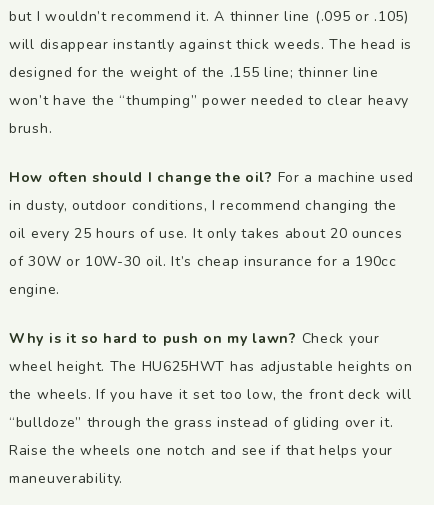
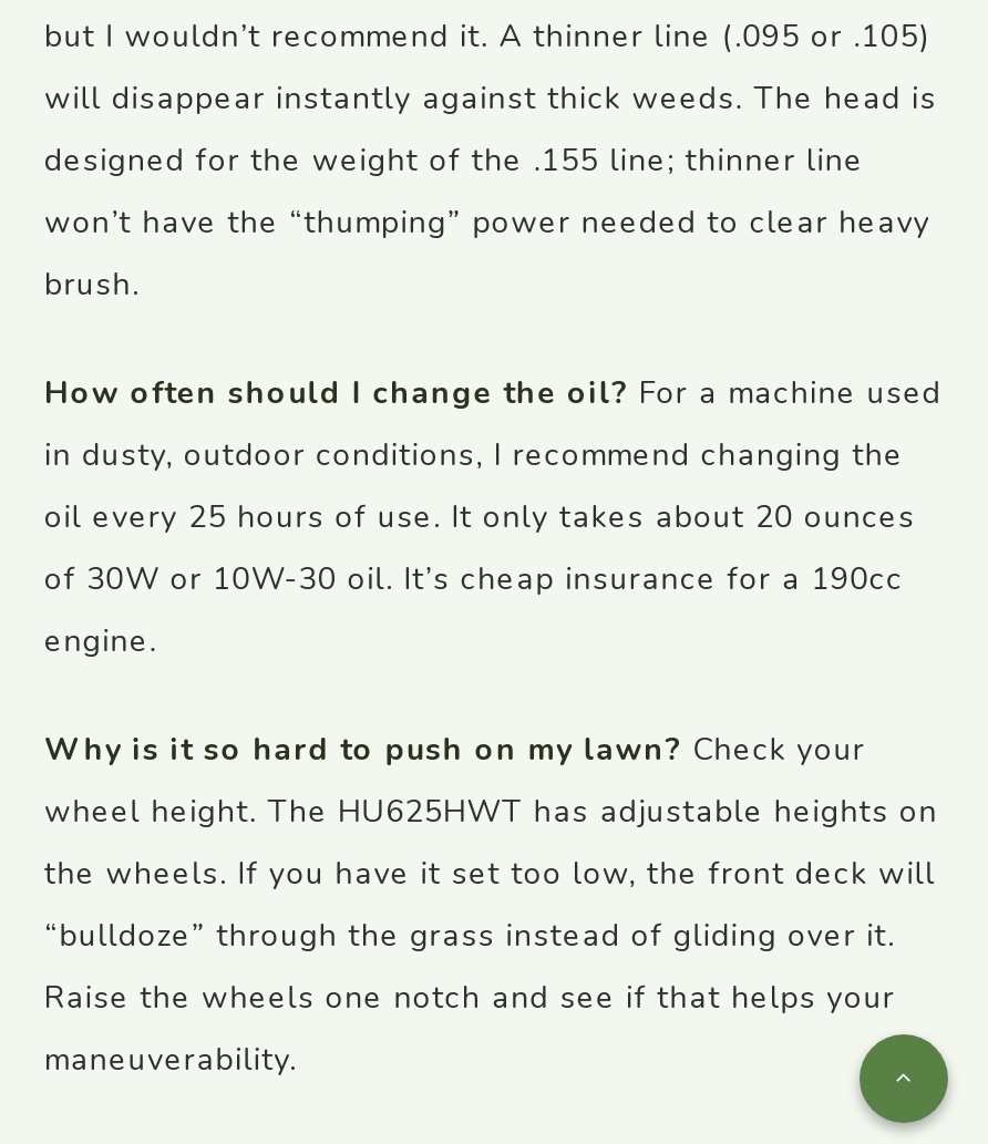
none -> [855,1032,953,1134] [image]

